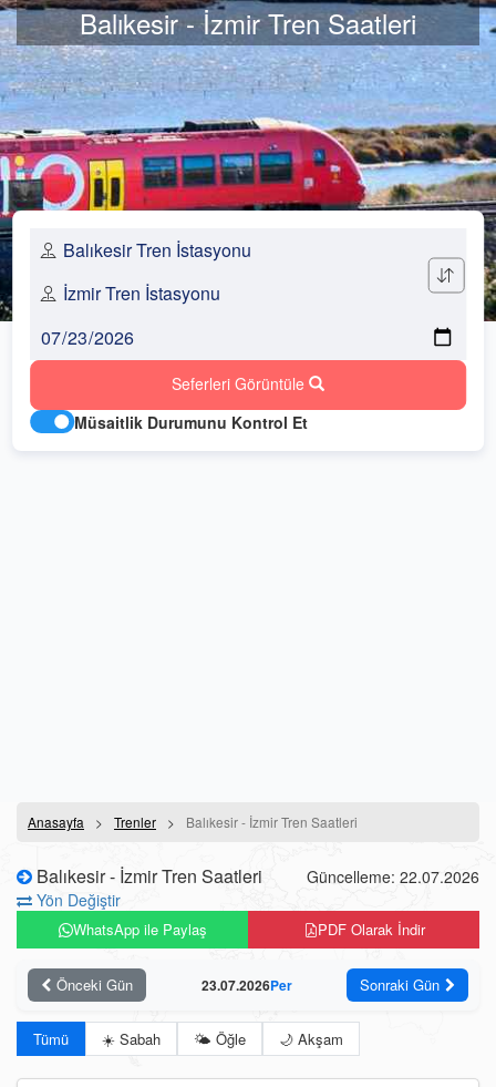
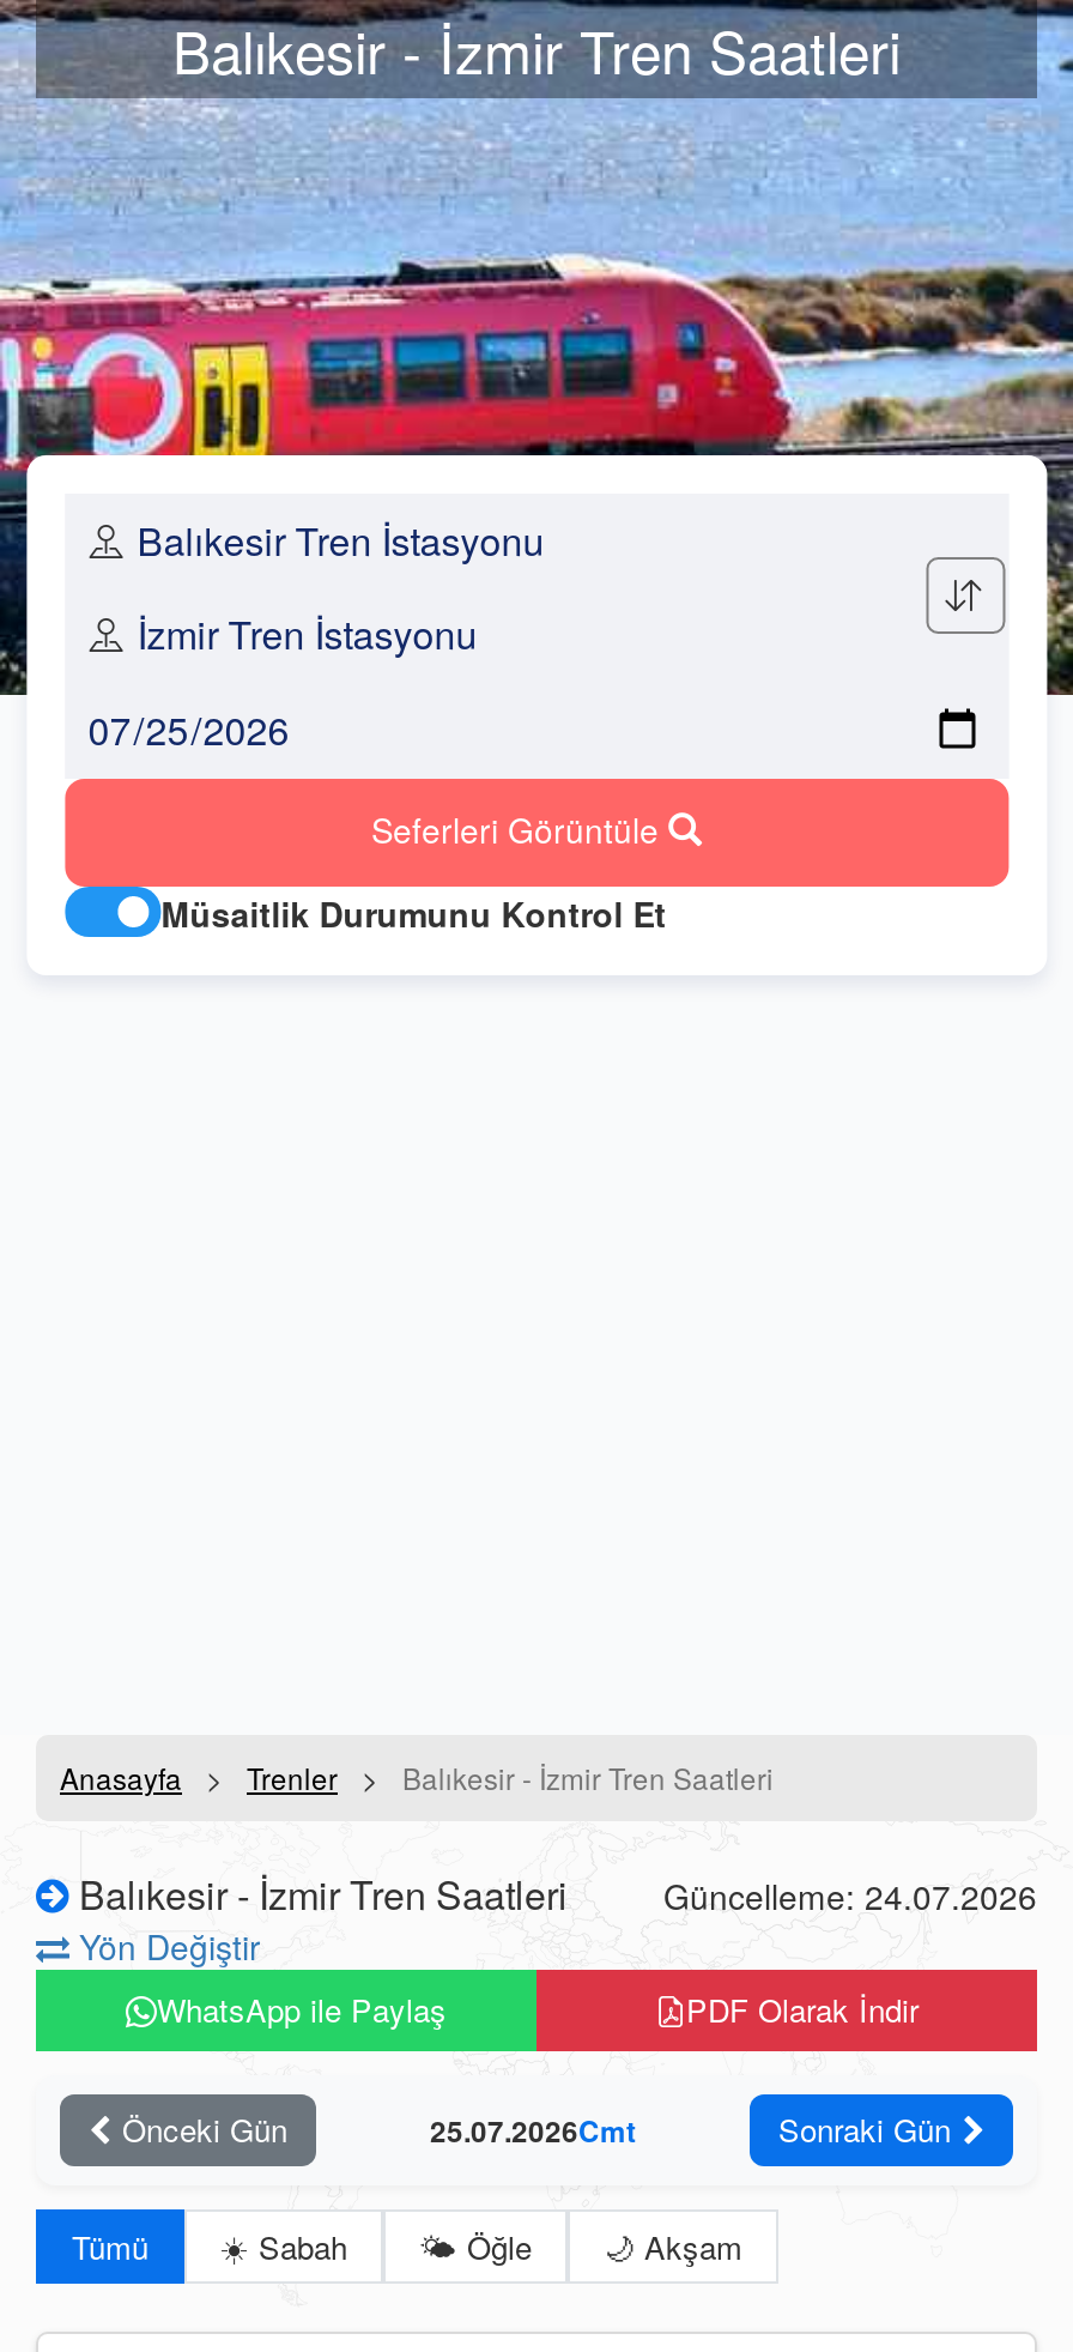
[32,863,479,889] Balıkesir - İzmir Tren Saatleri Güncelleme: 22.07.2026 -> [69,1867,1037,1922] Balıkesir - İzmir Tren Saatleri Güncelleme: 24.07.2026
[201,975,292,994] 23.07.2026Per -> [430,2108,636,2151] 25.07.2026Cmt

